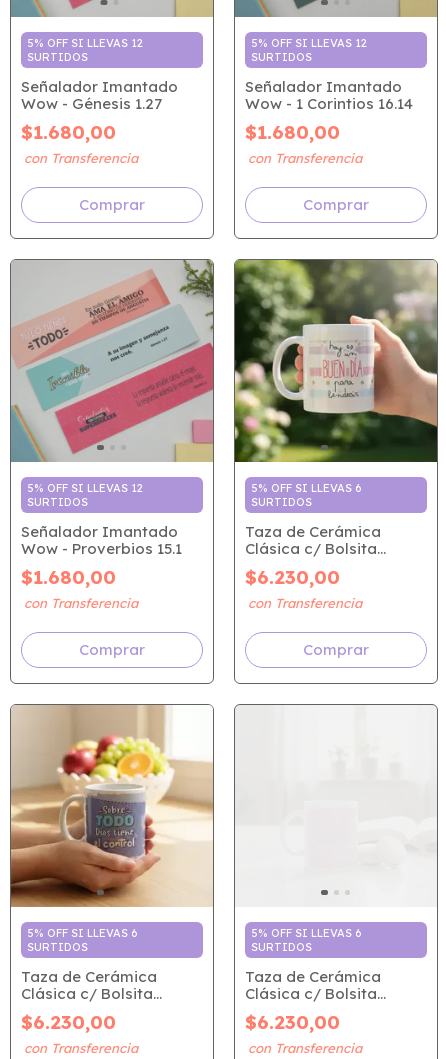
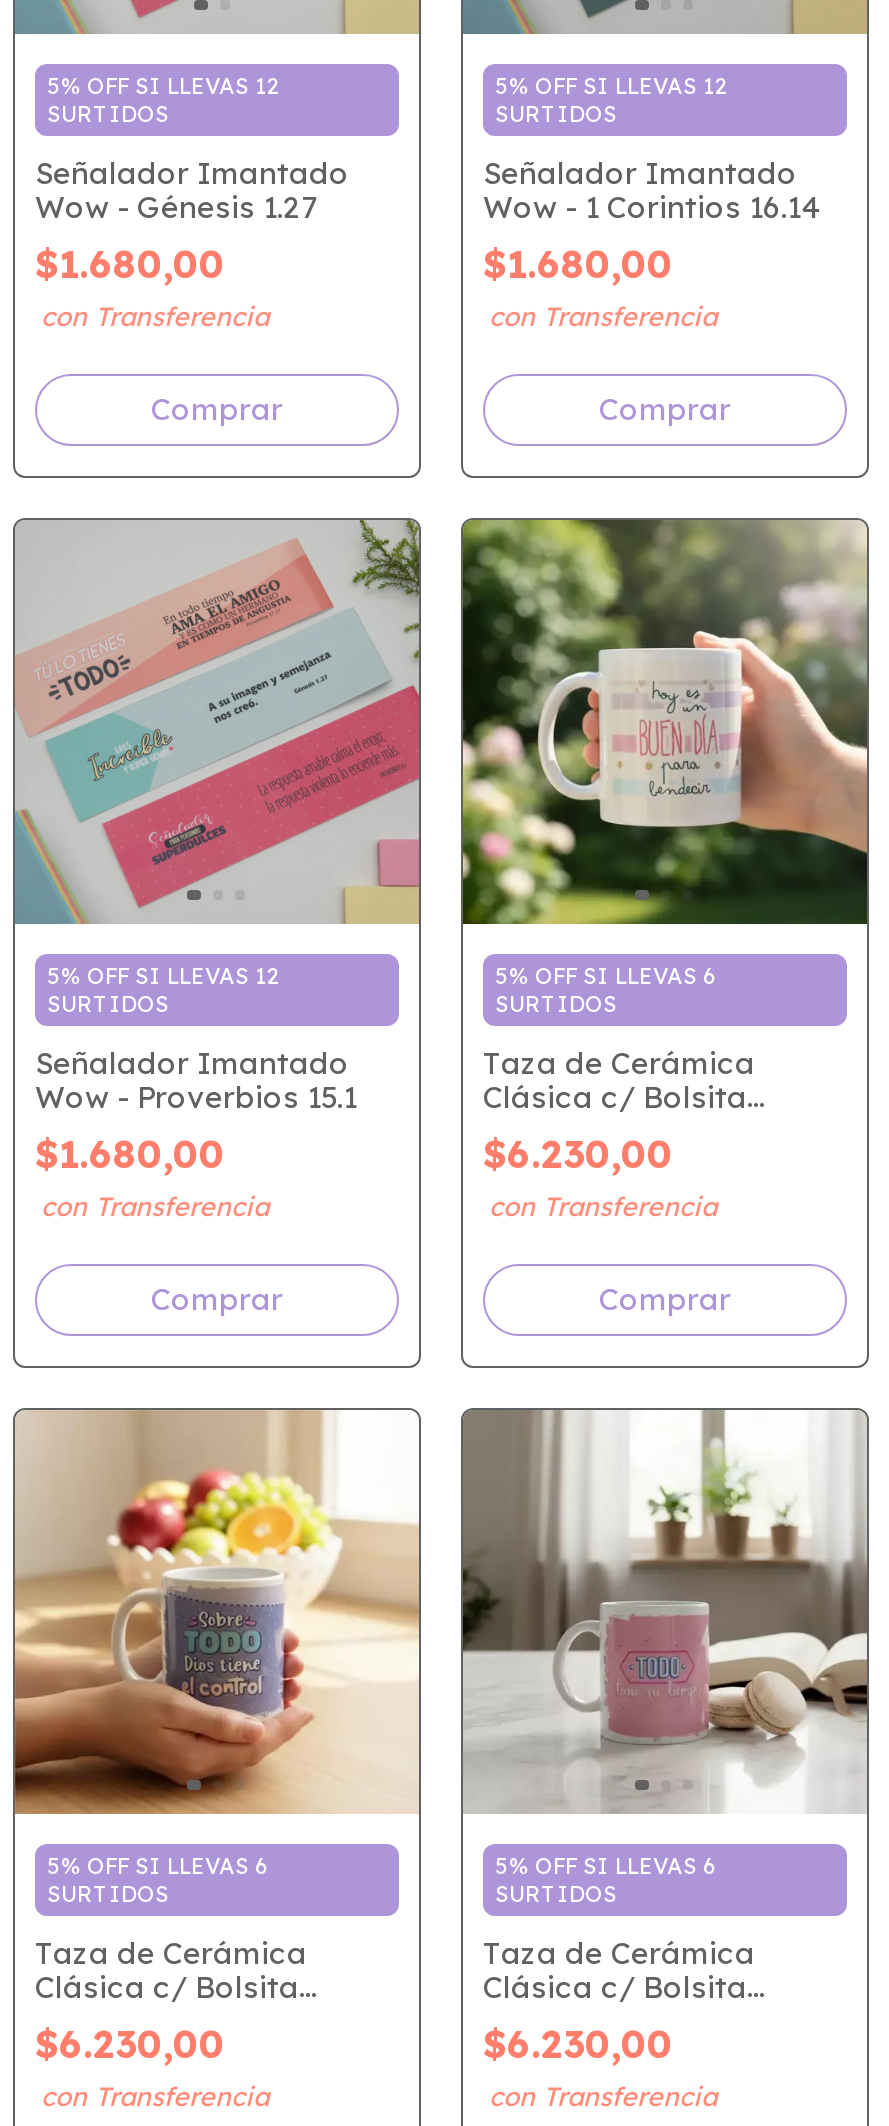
none -> [461,1408,869,1814] [image]

